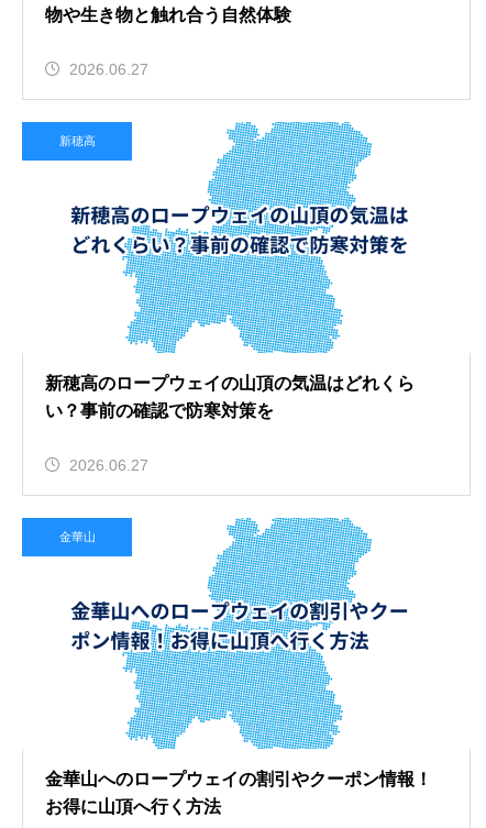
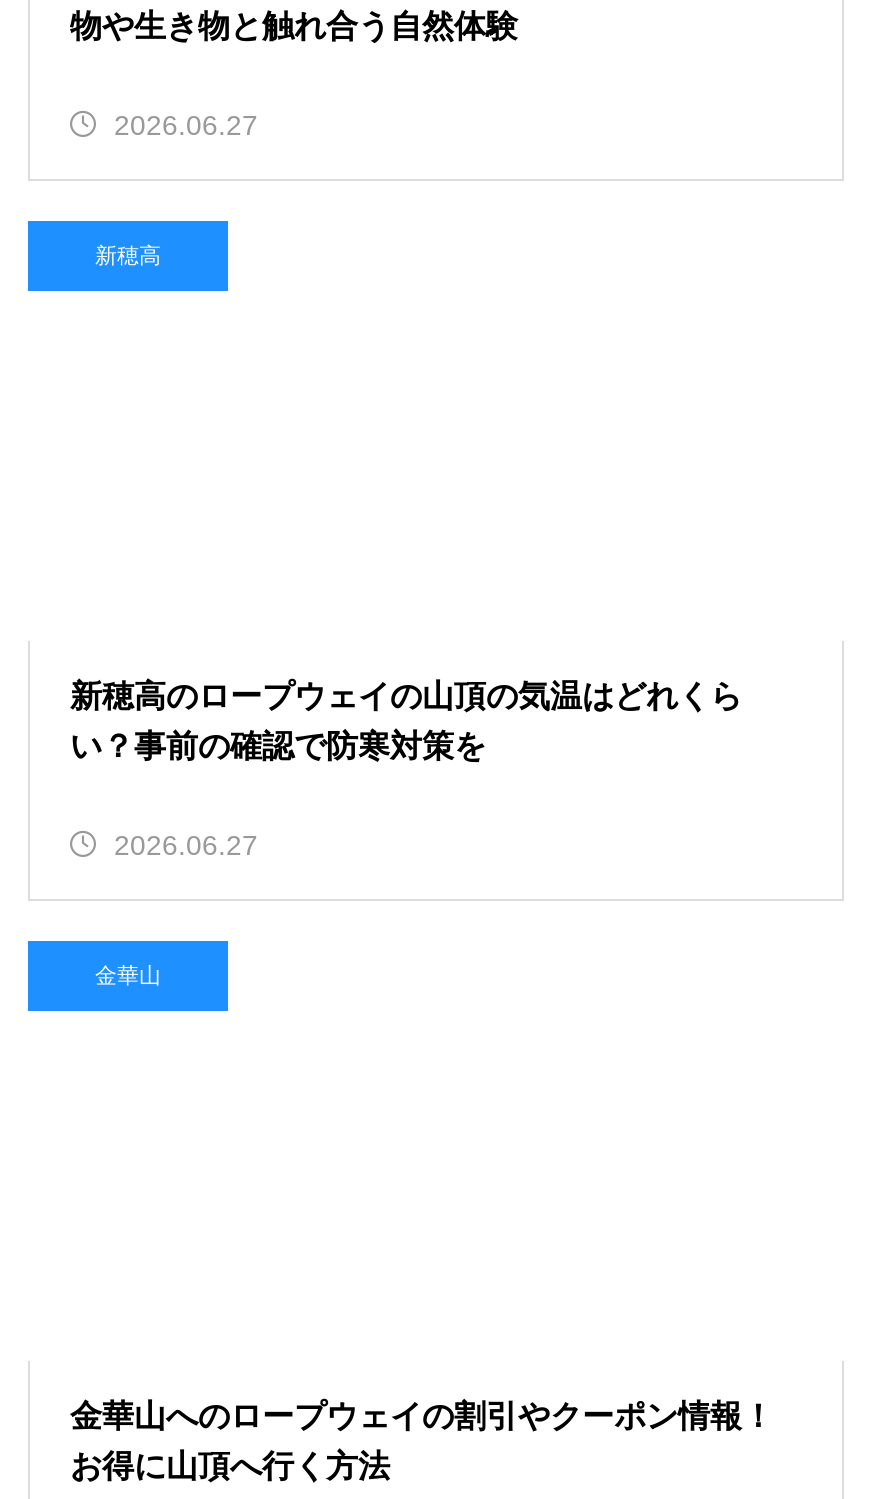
[70,121,409,354] [image] -> none
[70,517,408,750] [image] -> none

